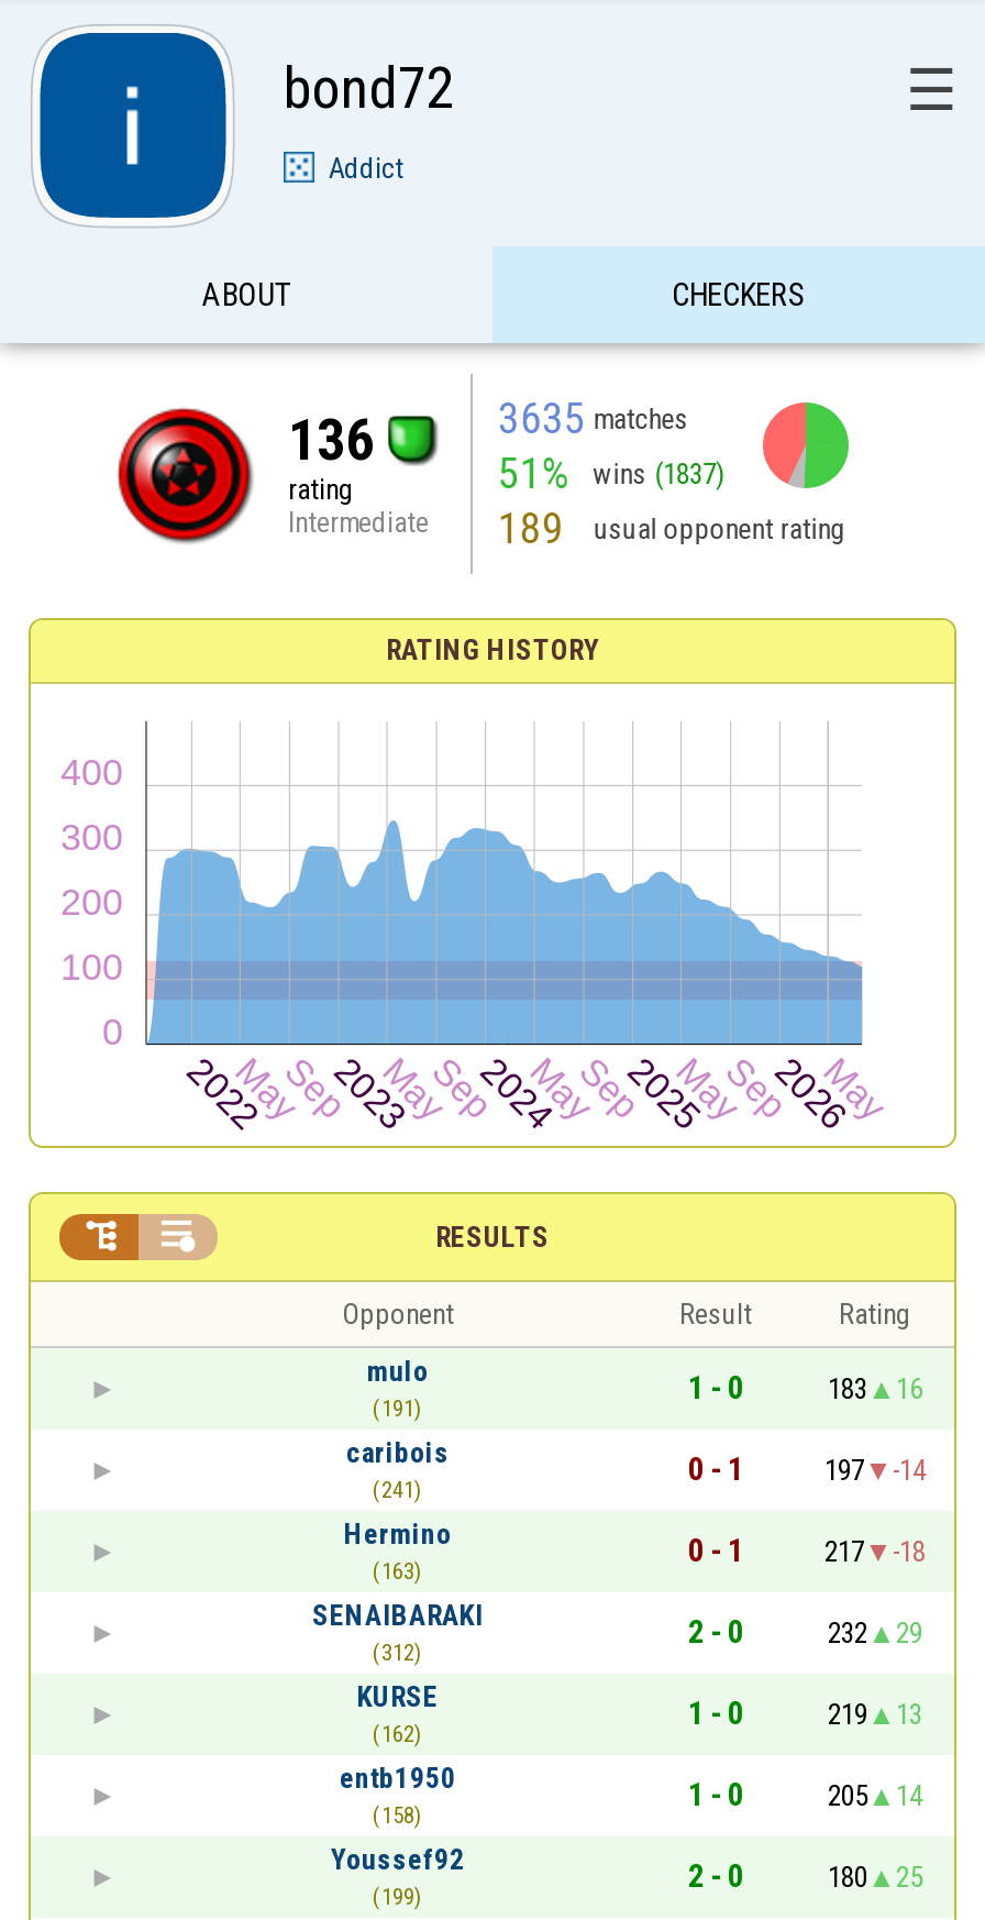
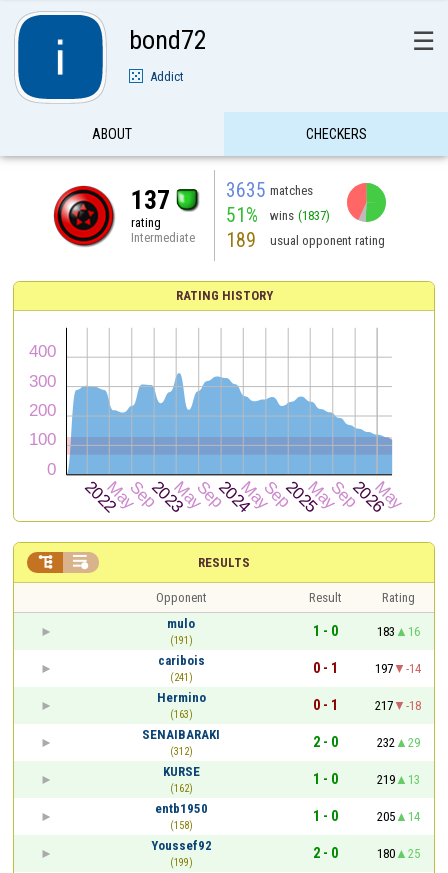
[288,406,374,472] 136 -> [131,184,170,214] 137

